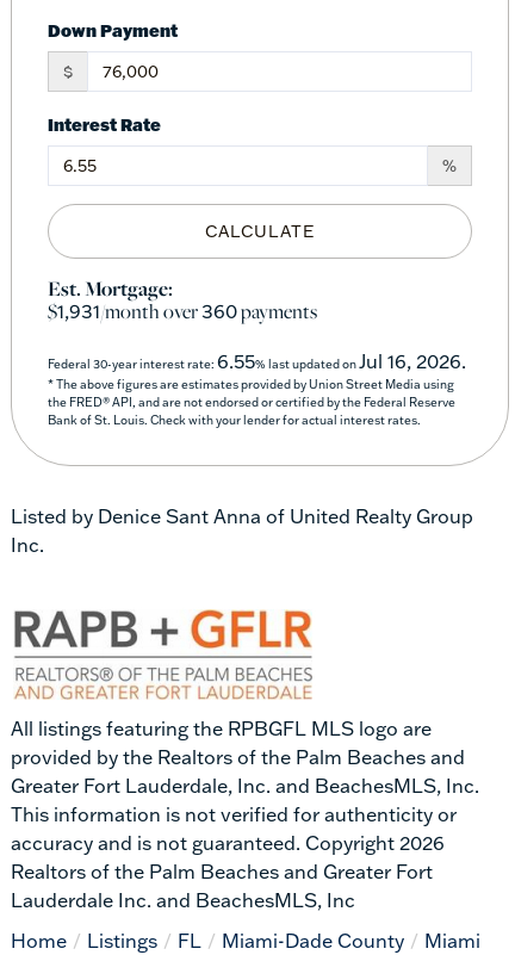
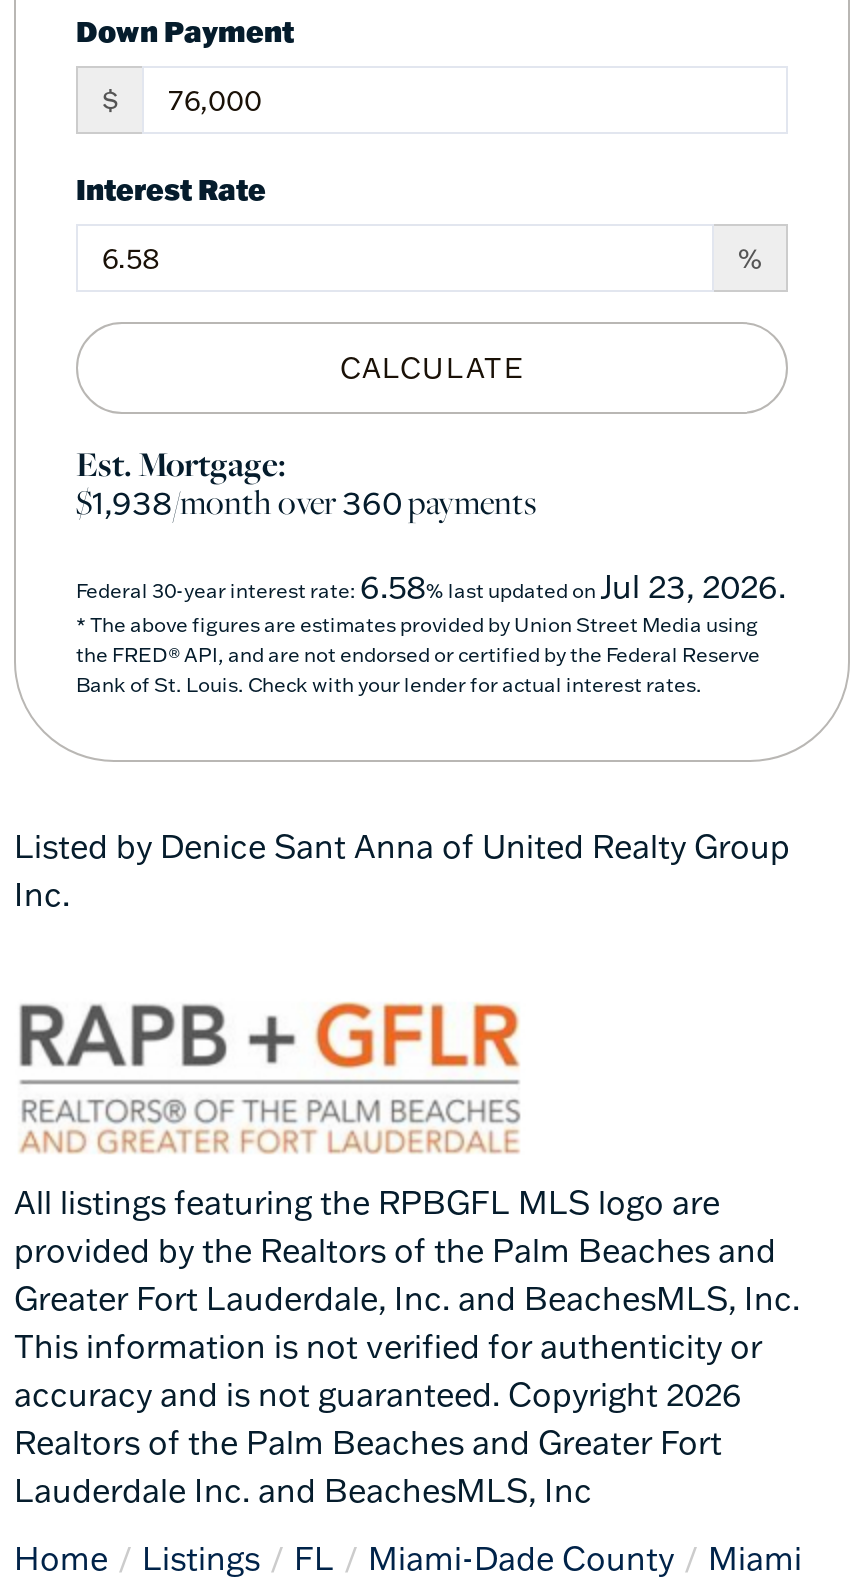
[48,298,317,324] $1,931/month over360payments -> [76,477,536,525] $1,938/month over360payments
[48,349,466,373] Federal 30-year interest rate: 6.55% last updated on Jul 16, 2026. -> [76,565,786,605] Federal 30-year interest rate: 6.58% last updated on Jul 23, 2026.

